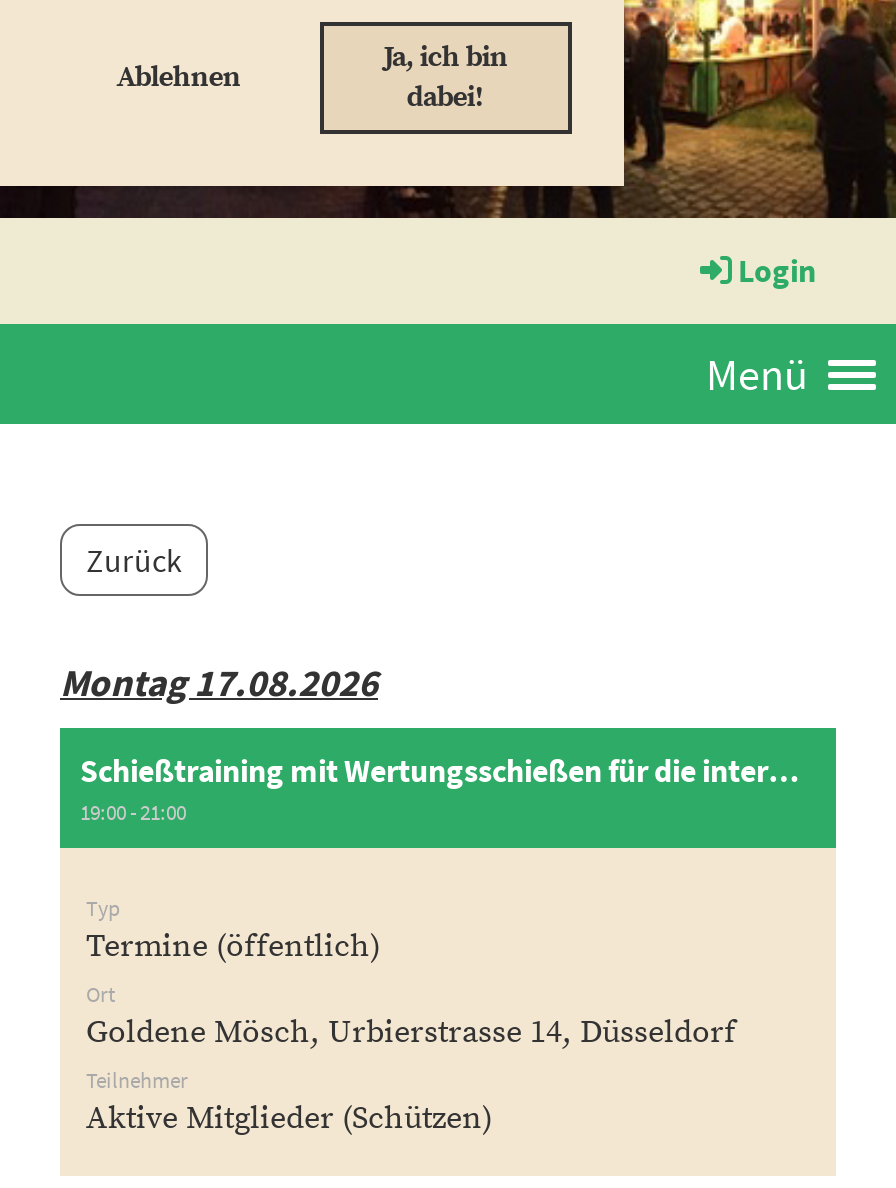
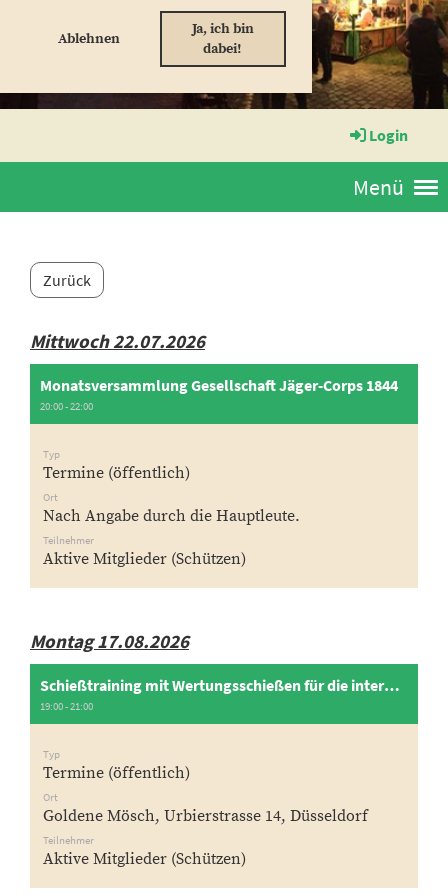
none -> [30,329,398,569] Mittwoch 22.07.2026 | Monatsversammlung Gesellschaft Jäger-Corps 1844 | 20:00 - 22:00 | Typ | Termine (öffentlich) | Ort | Nach Angabe durch die Hauptleute. | Teilnehmer | Aktive Mitglieder (Schützen)

